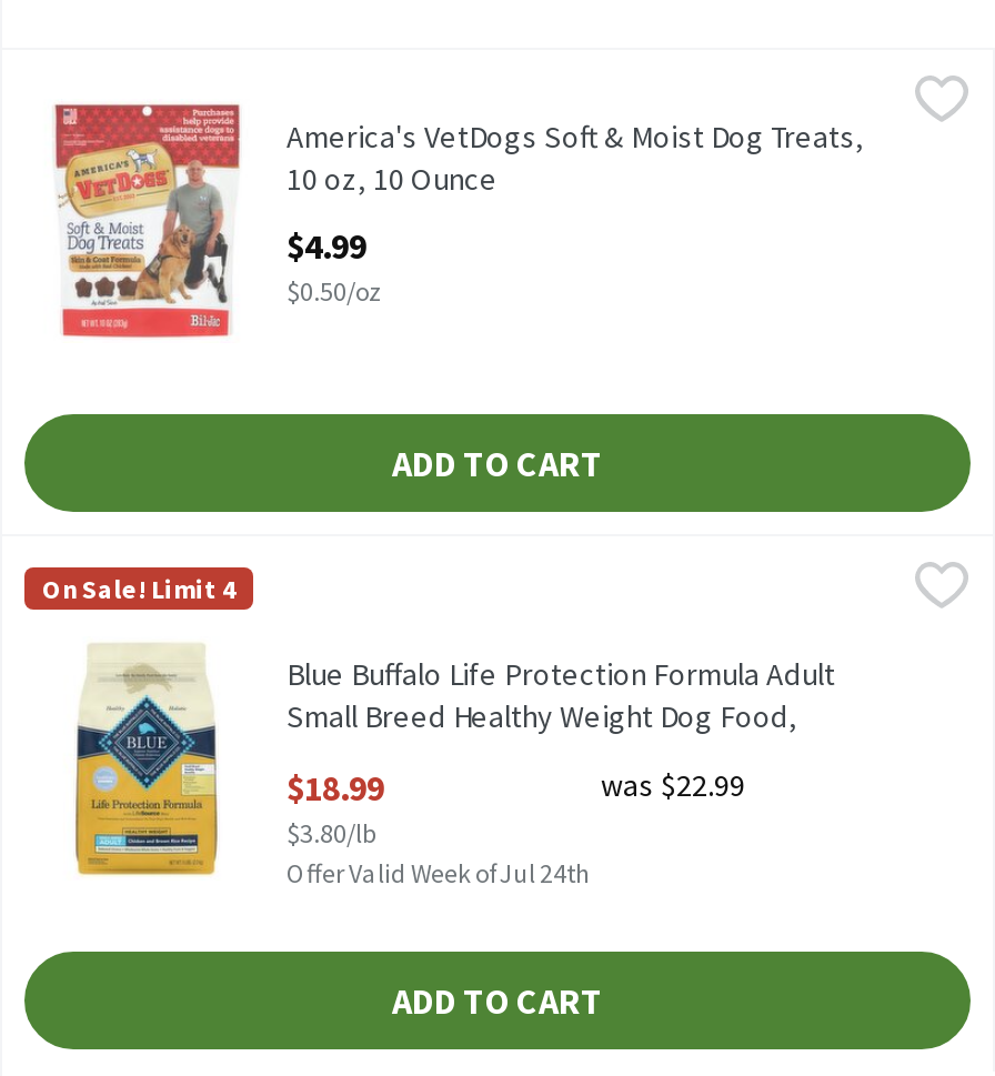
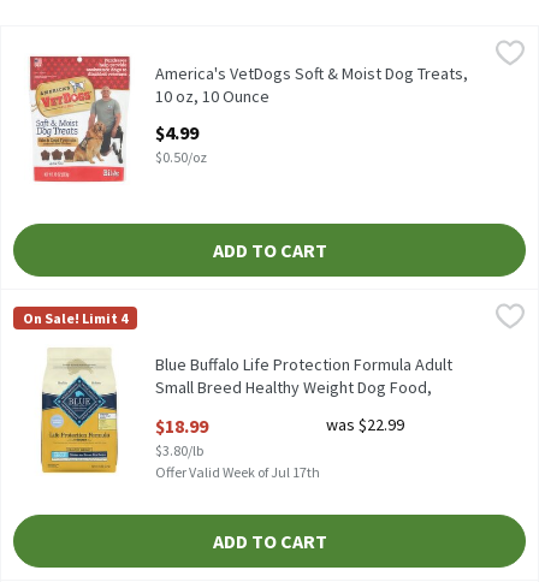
[287,856,591,889] Offer Valid Week of Jul 24th -> [155,463,320,481] Offer Valid Week of Jul 17th

